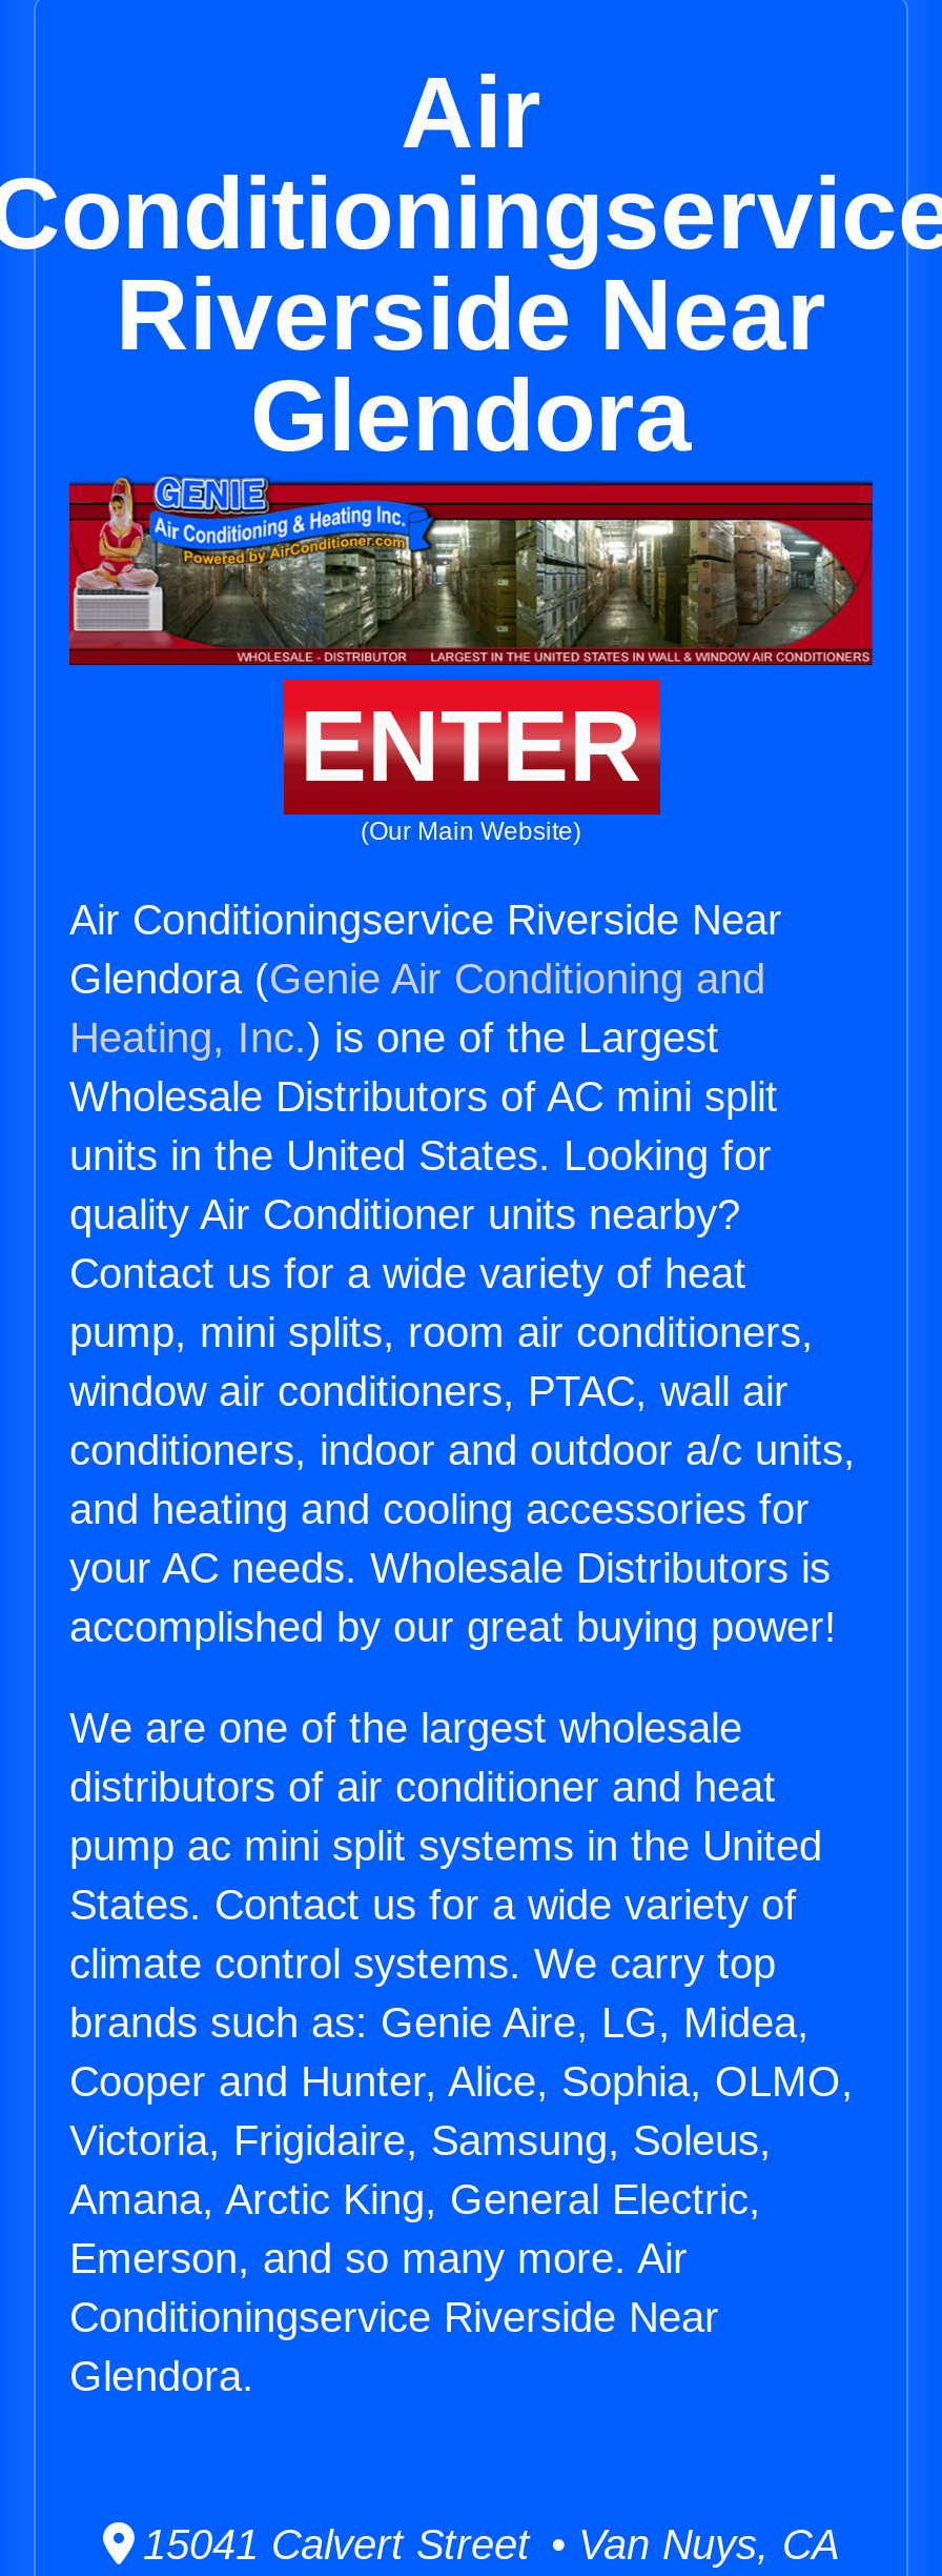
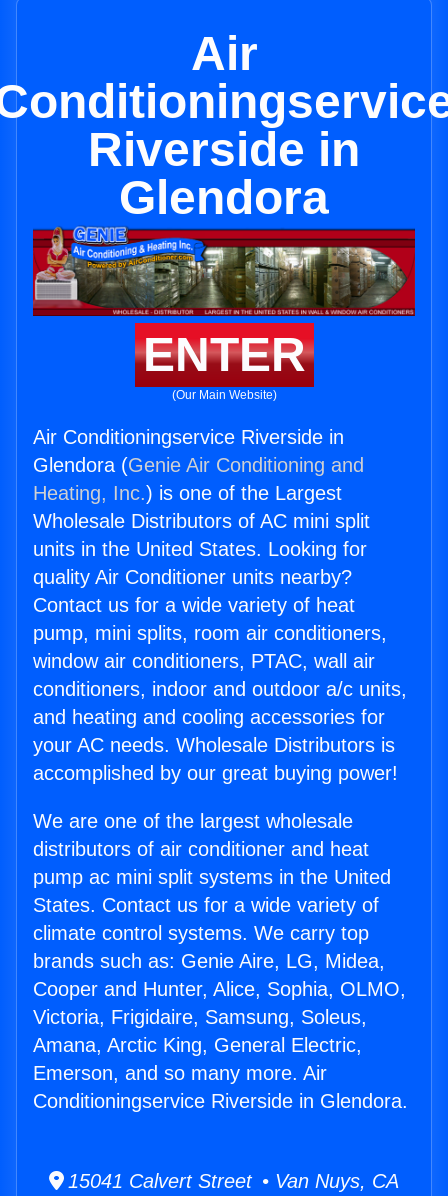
[116,259,826,370] Riverside Near -> [88,123,360,176] Riverside in
[69,897,782,943] Air Conditioningservice Riverside Near -> [33,426,344,448] Air Conditioningservice Riverside in
[69,2294,719,2399] Conditioningservice Riverside Near | Glendora. -> [33,1090,408,1112] Conditioningservice Riverside in Glendora.

